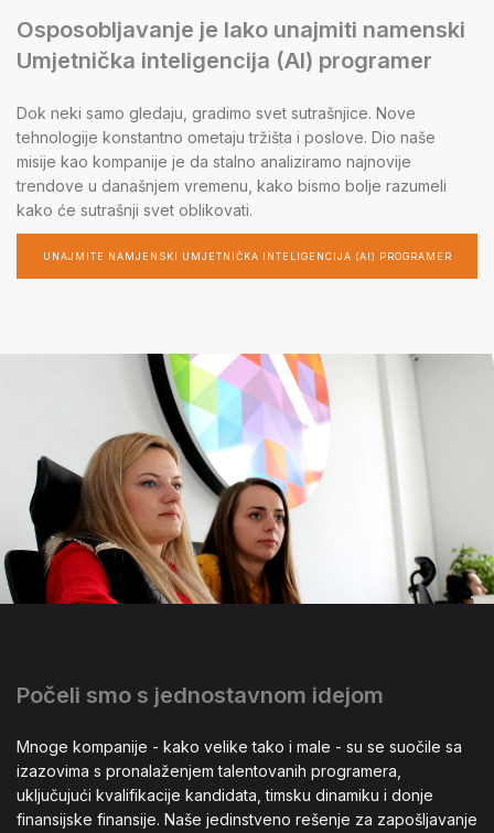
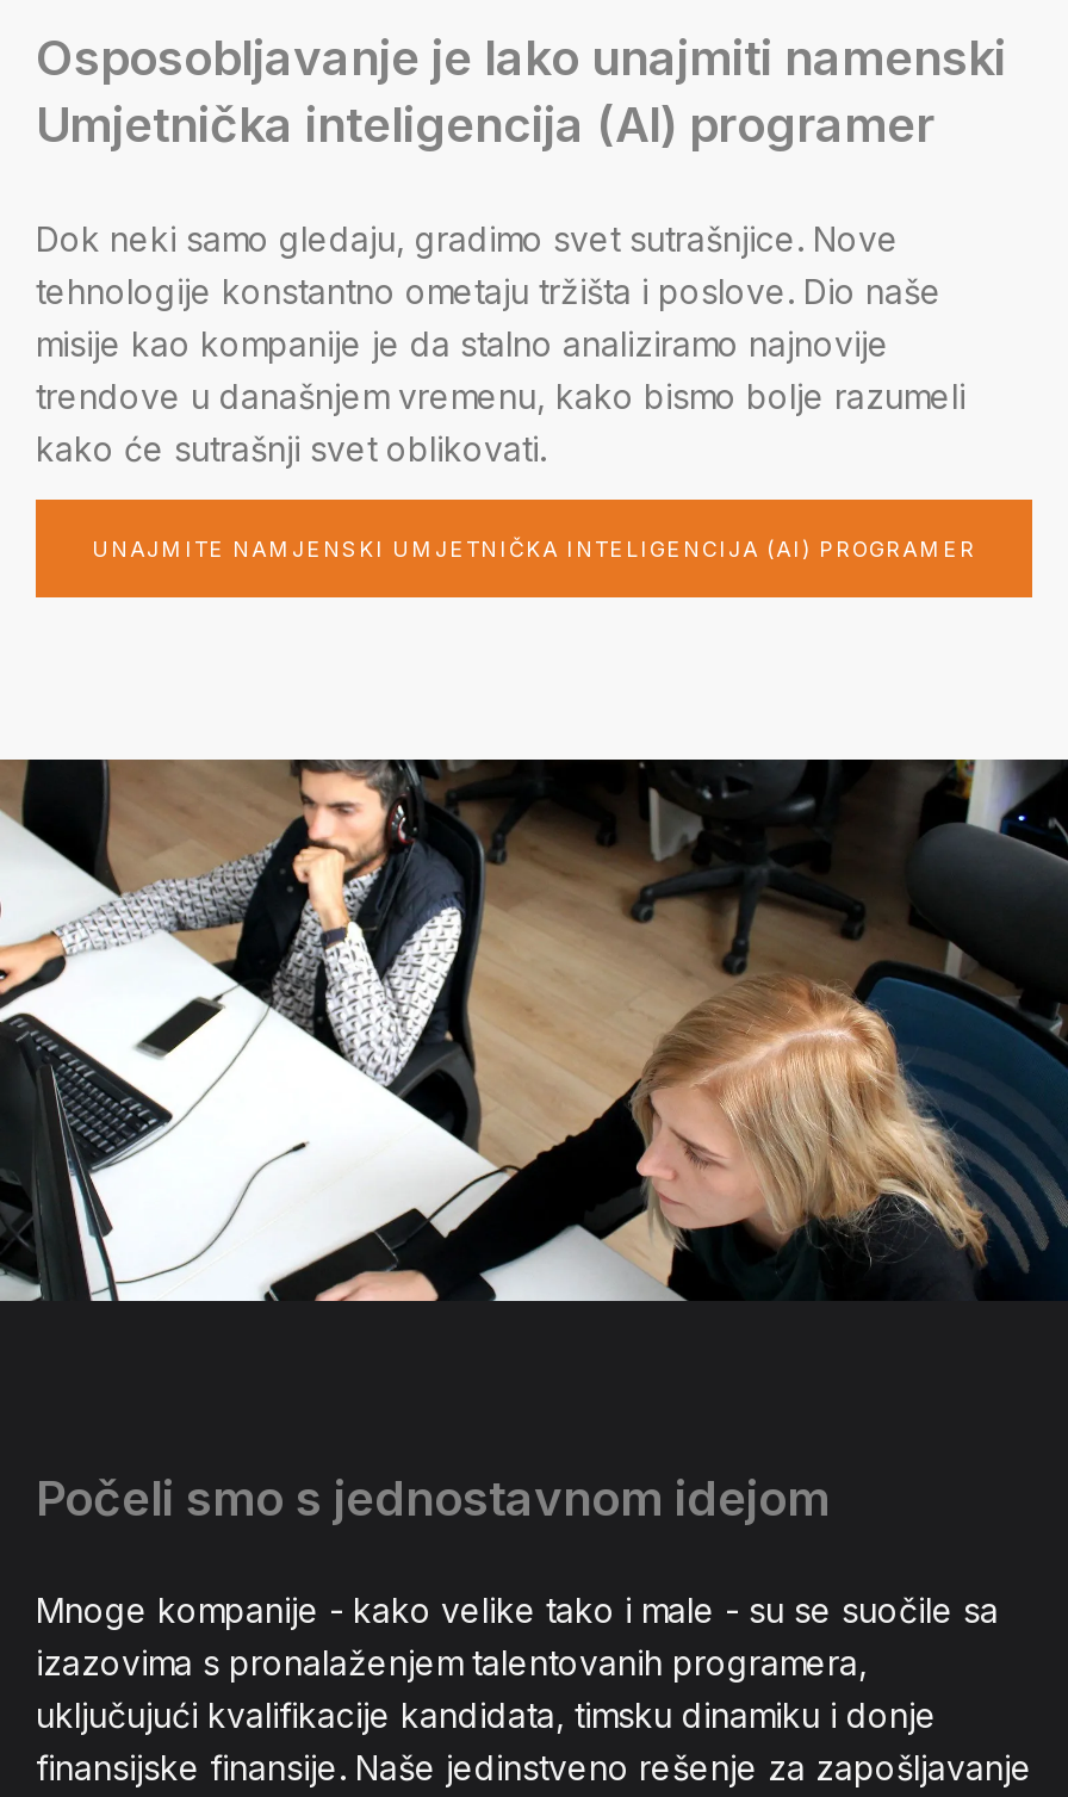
[3,353,491,605] [image] -> [7,757,1061,1303] [image]

